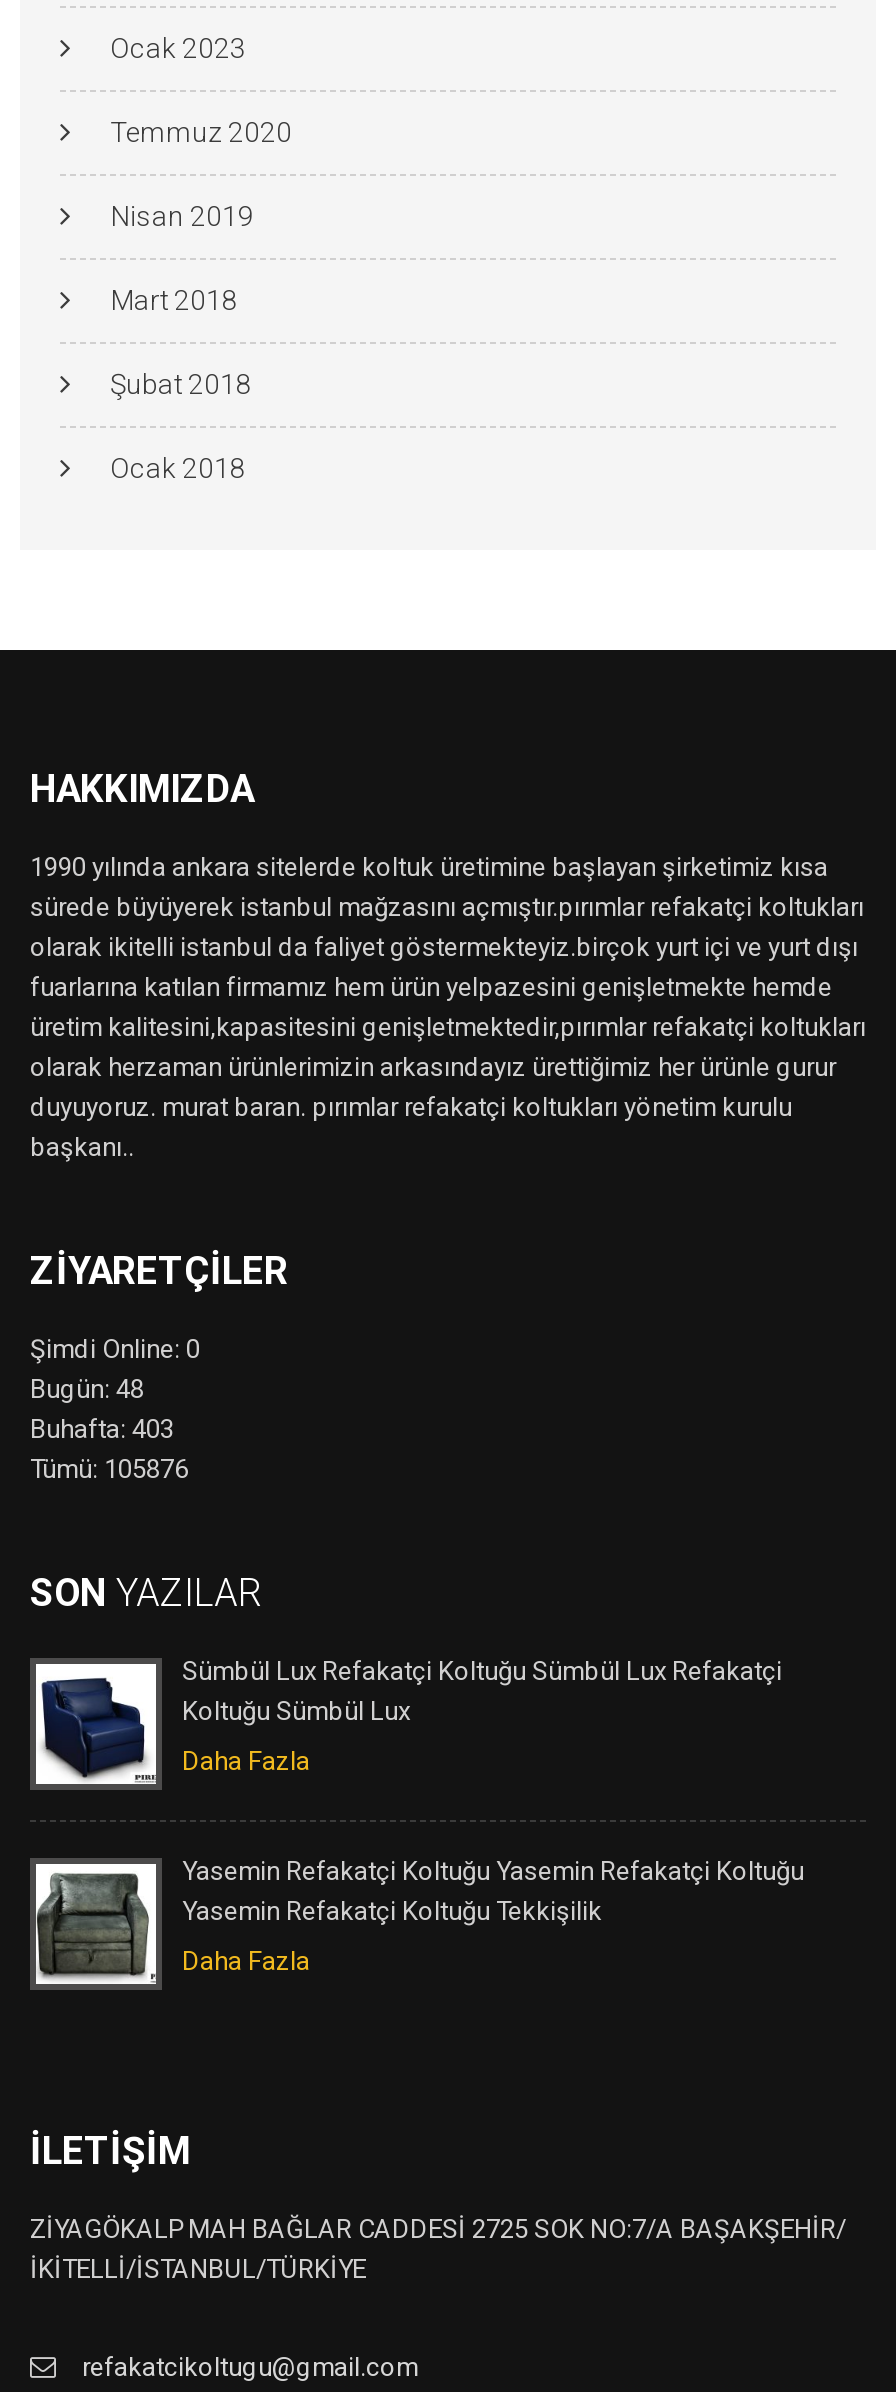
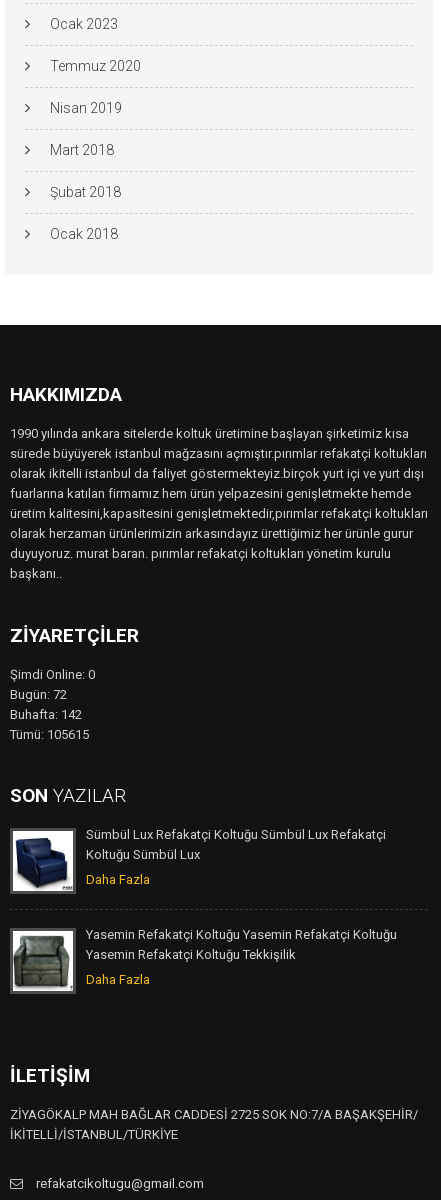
[30,1373,144,1403] Bugün: 48 -> [10,687,67,702] Bugün: 72
[30,1413,174,1443] Buhafta: 403 -> [10,707,82,722] Buhafta: 142
[30,1453,188,1483] Tümü: 105876 -> [10,727,89,742] Tümü: 105615

